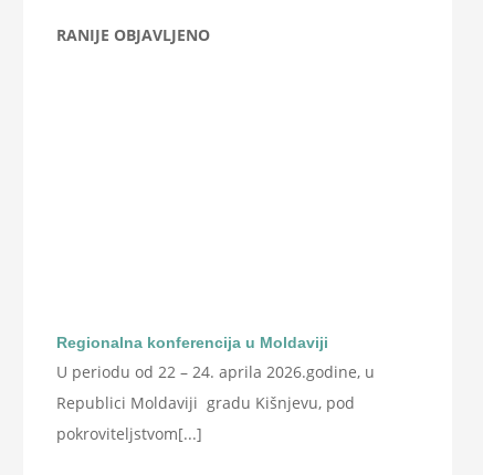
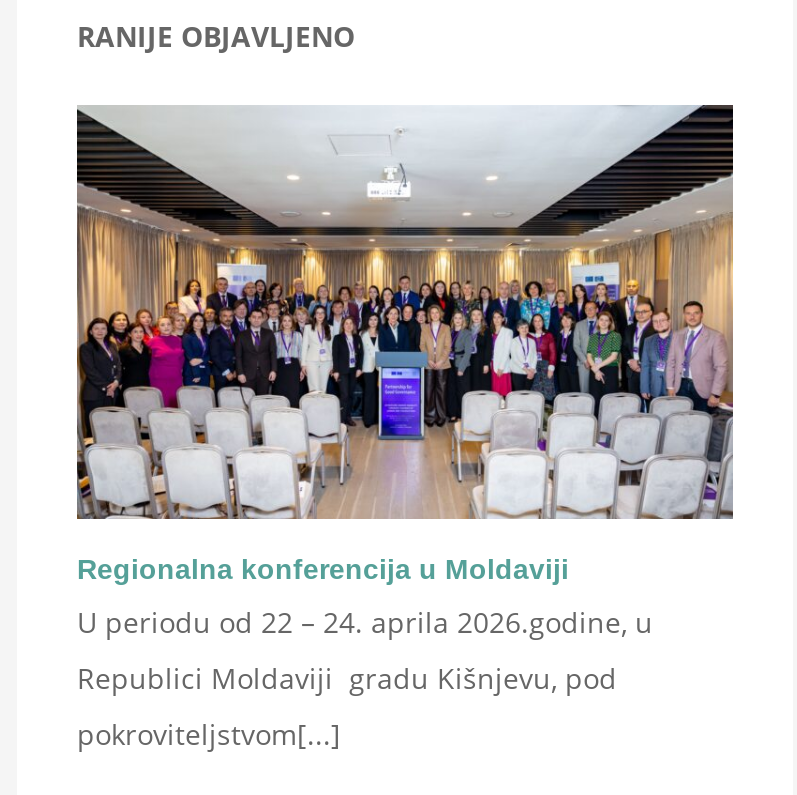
none -> [75,103,735,521] [image]

